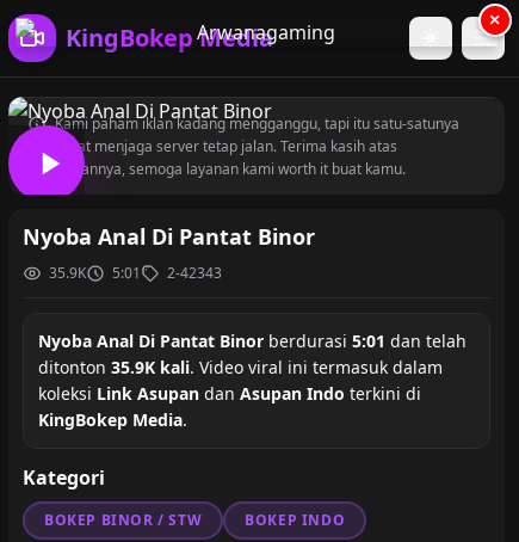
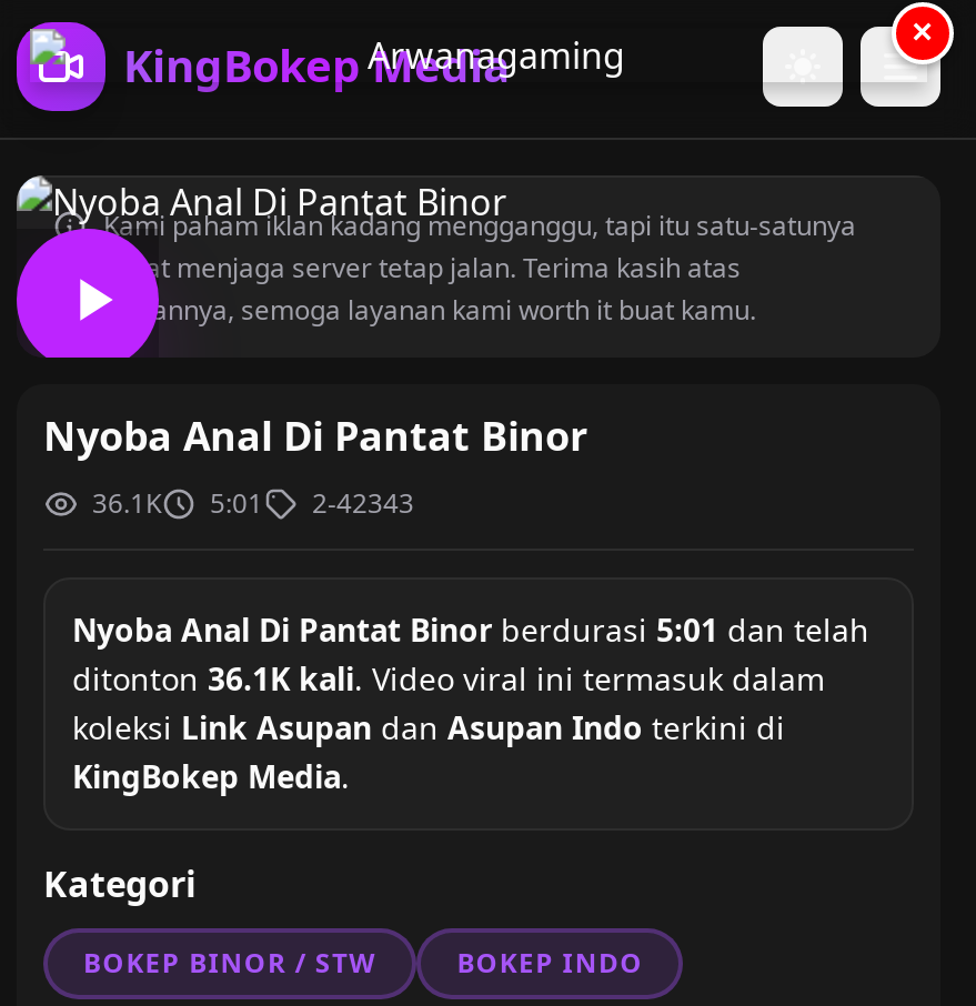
[49,263,222,283] 35.9K 5:01 2-42343 -> [92,484,414,522] 36.1K 5:01 2-42343
[38,356,443,378] ditonton 35.9K kali. Video viral ini termasuk dalam -> [72,657,825,700] ditonton 36.1K kali. Video viral ini termasuk dalam

